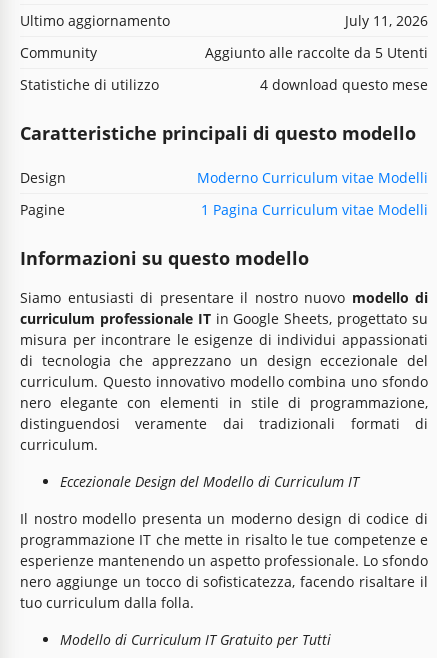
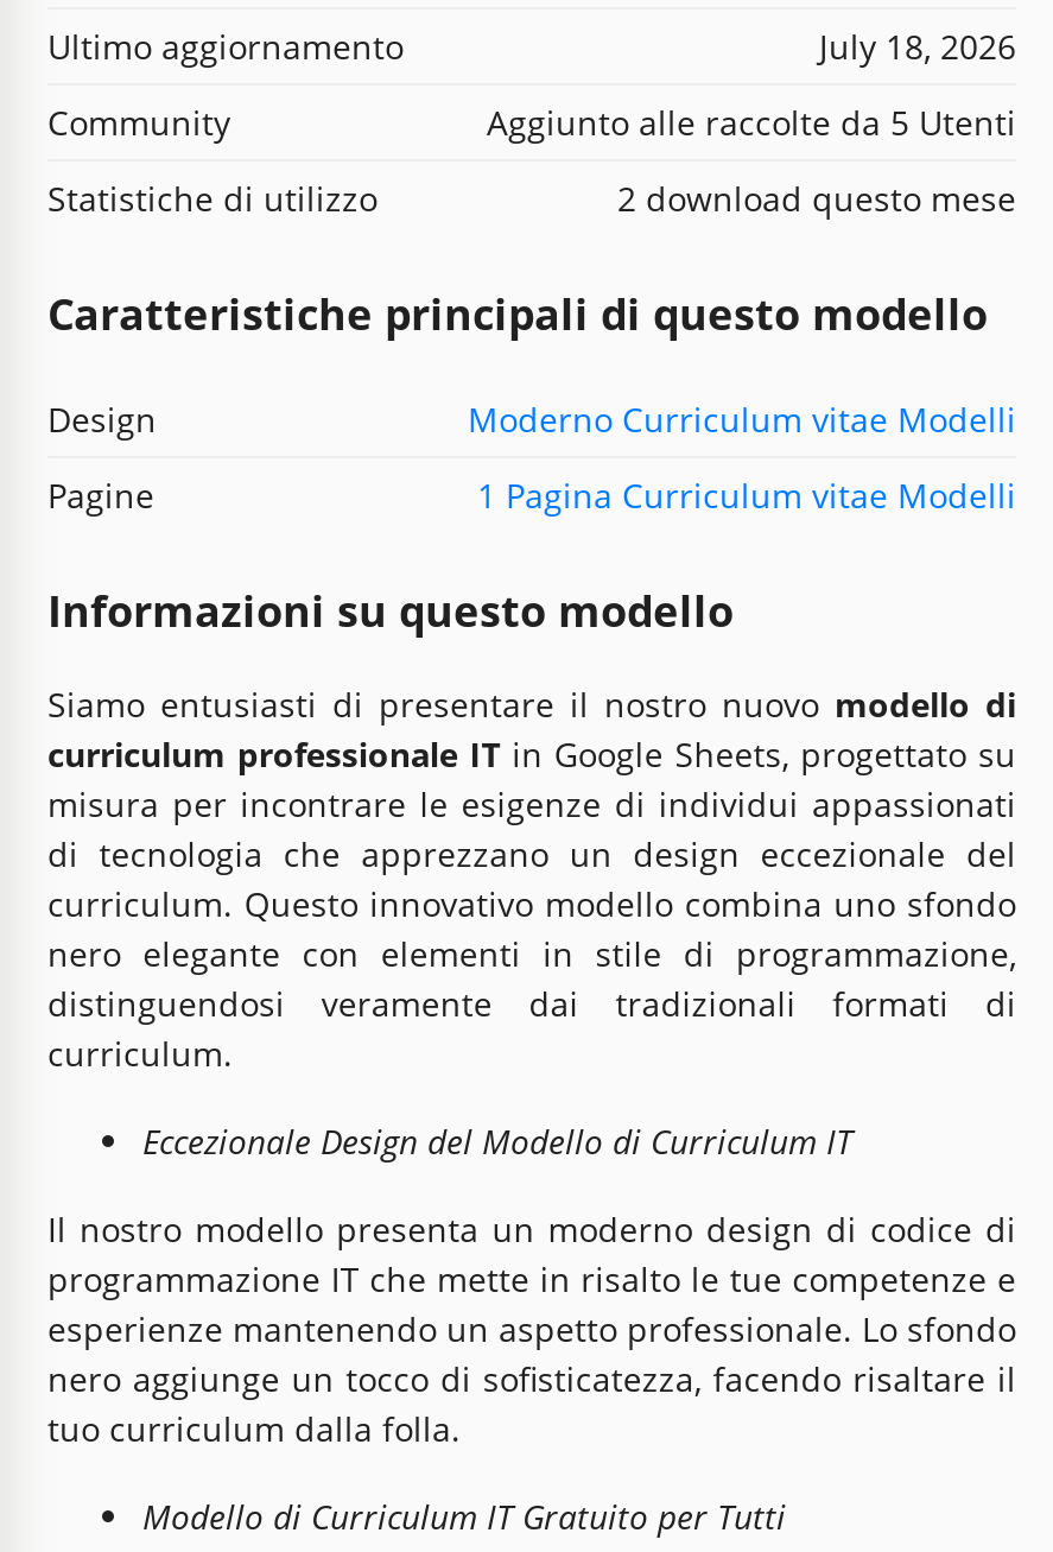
[345,11,428,30] July 11, 2026 -> [819,23,1016,68] July 18, 2026
[260,75,428,94] 4 download questo mese -> [617,175,1016,220] 2 download questo mese

